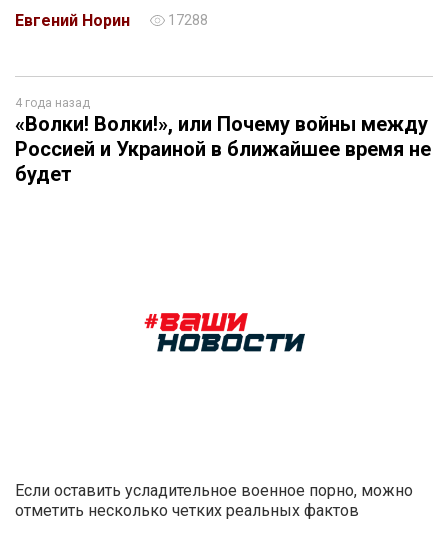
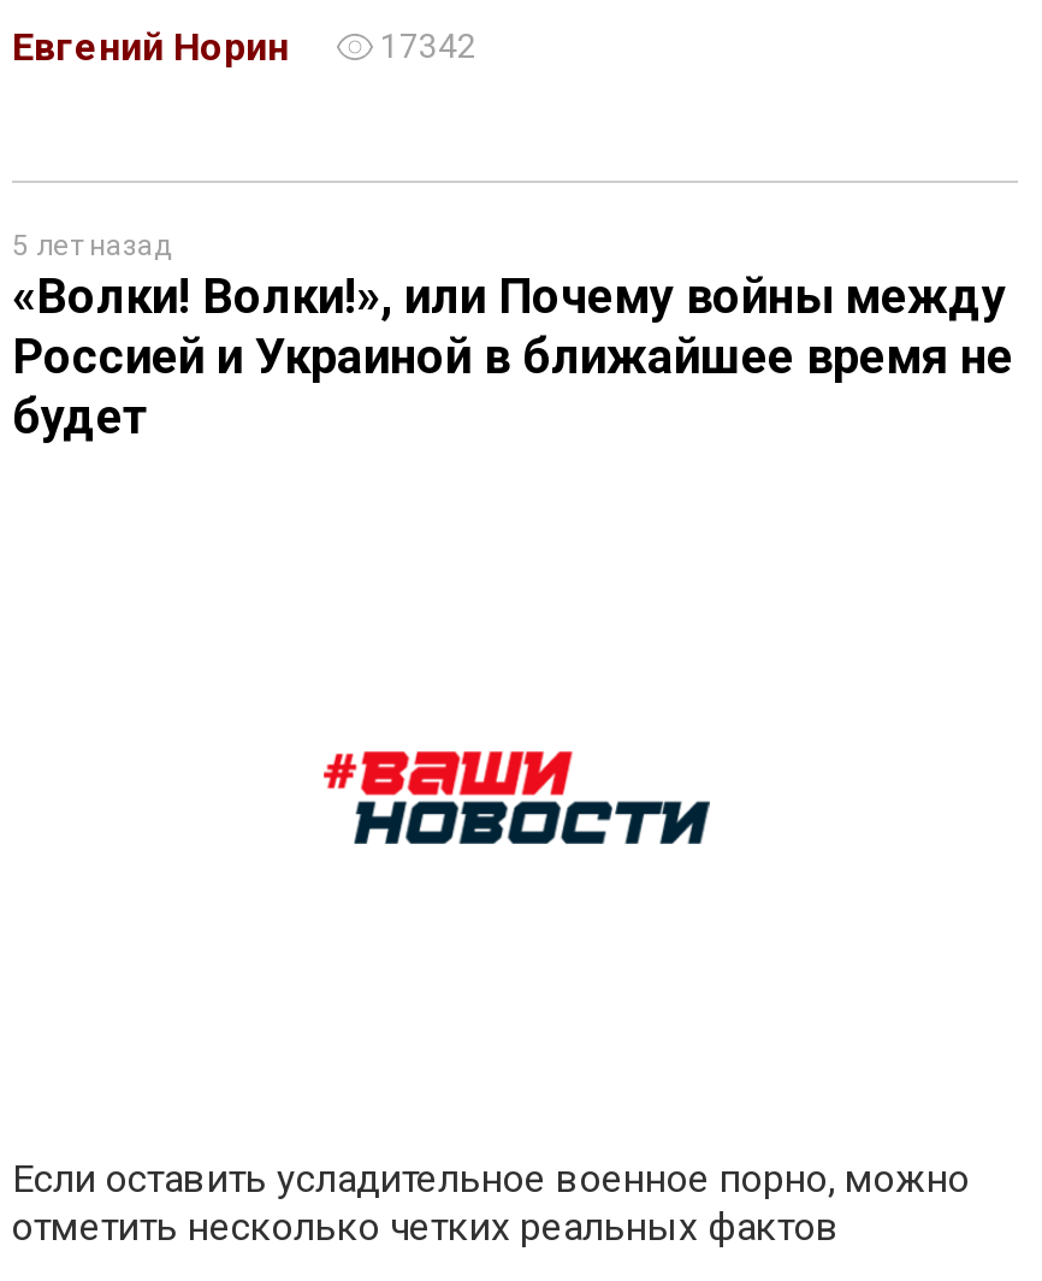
[168,12,208,28] 17288 -> [380,26,476,65] 17342
[15,96,90,110] 4 года назад -> [12,229,173,262] 5 лет назад

